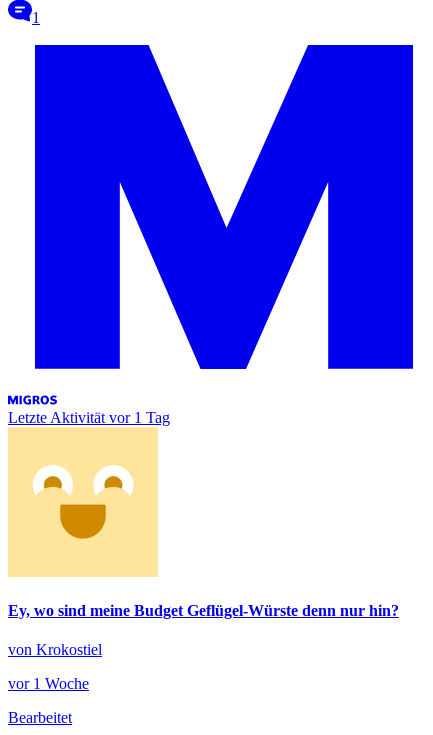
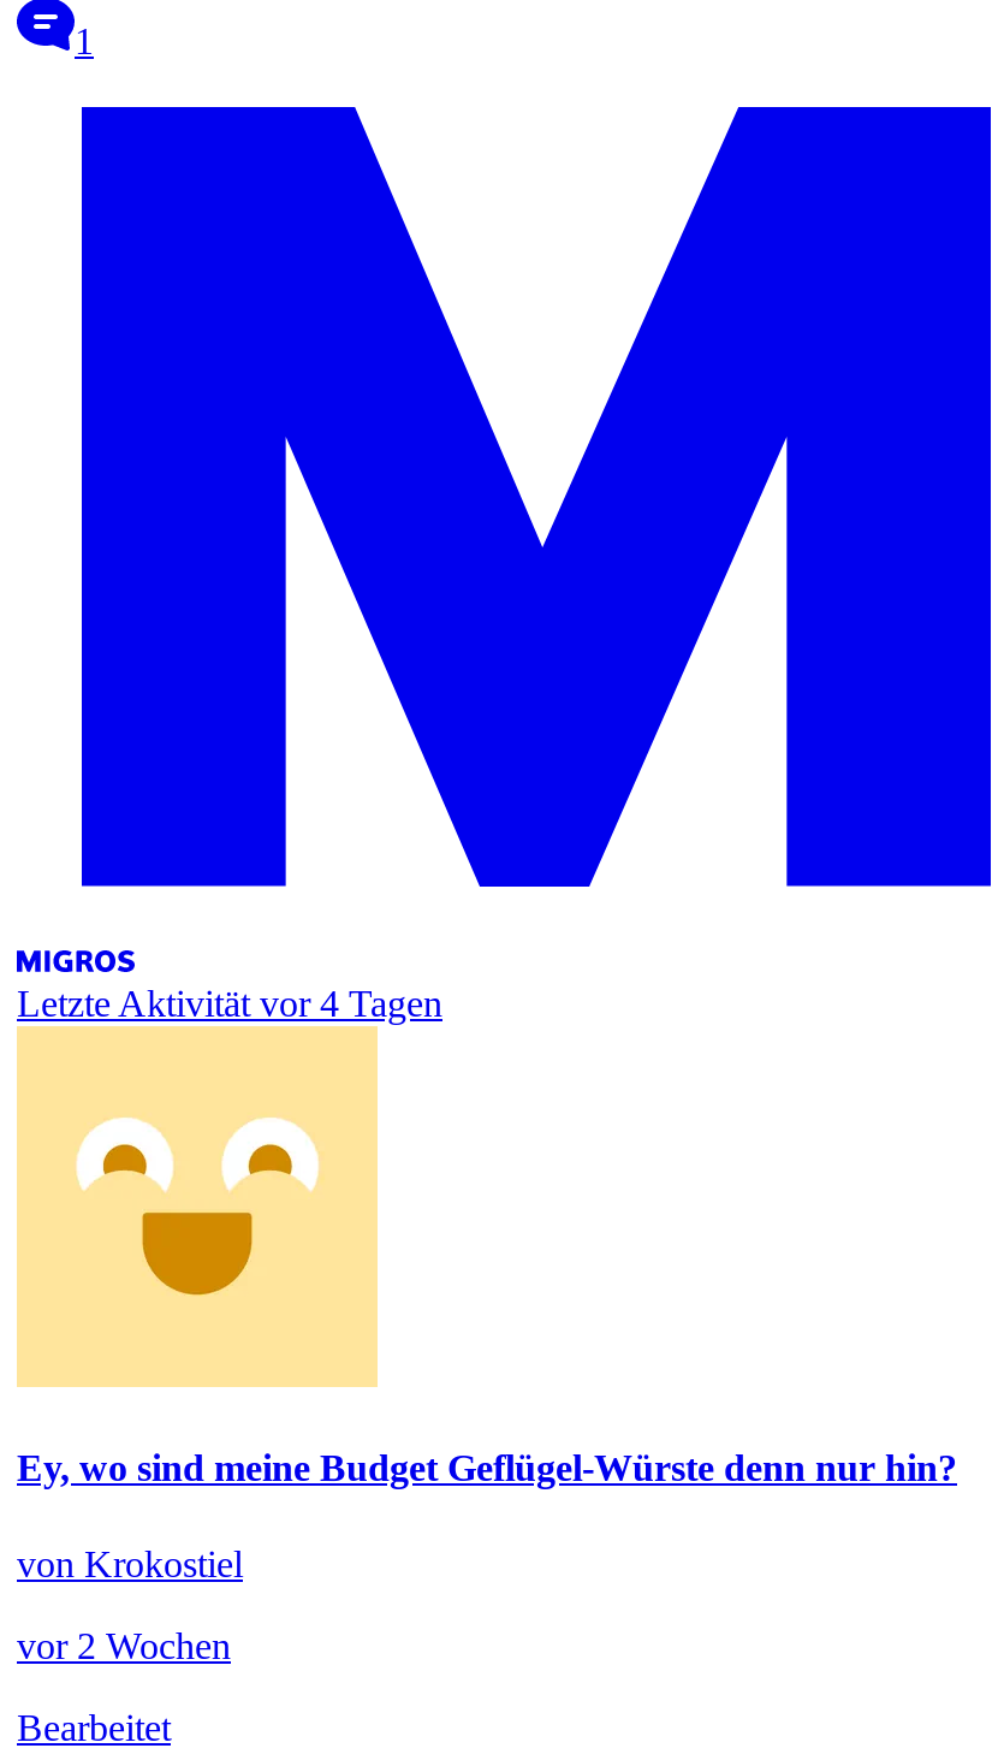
[8,409,170,426] Letzte Aktivität vor 1 Tag -> [17,983,442,1024] Letzte Aktivität vor 4 Tagen
[8,675,89,692] vor 1 Woche -> [17,1625,231,1665] vor 2 Wochen

